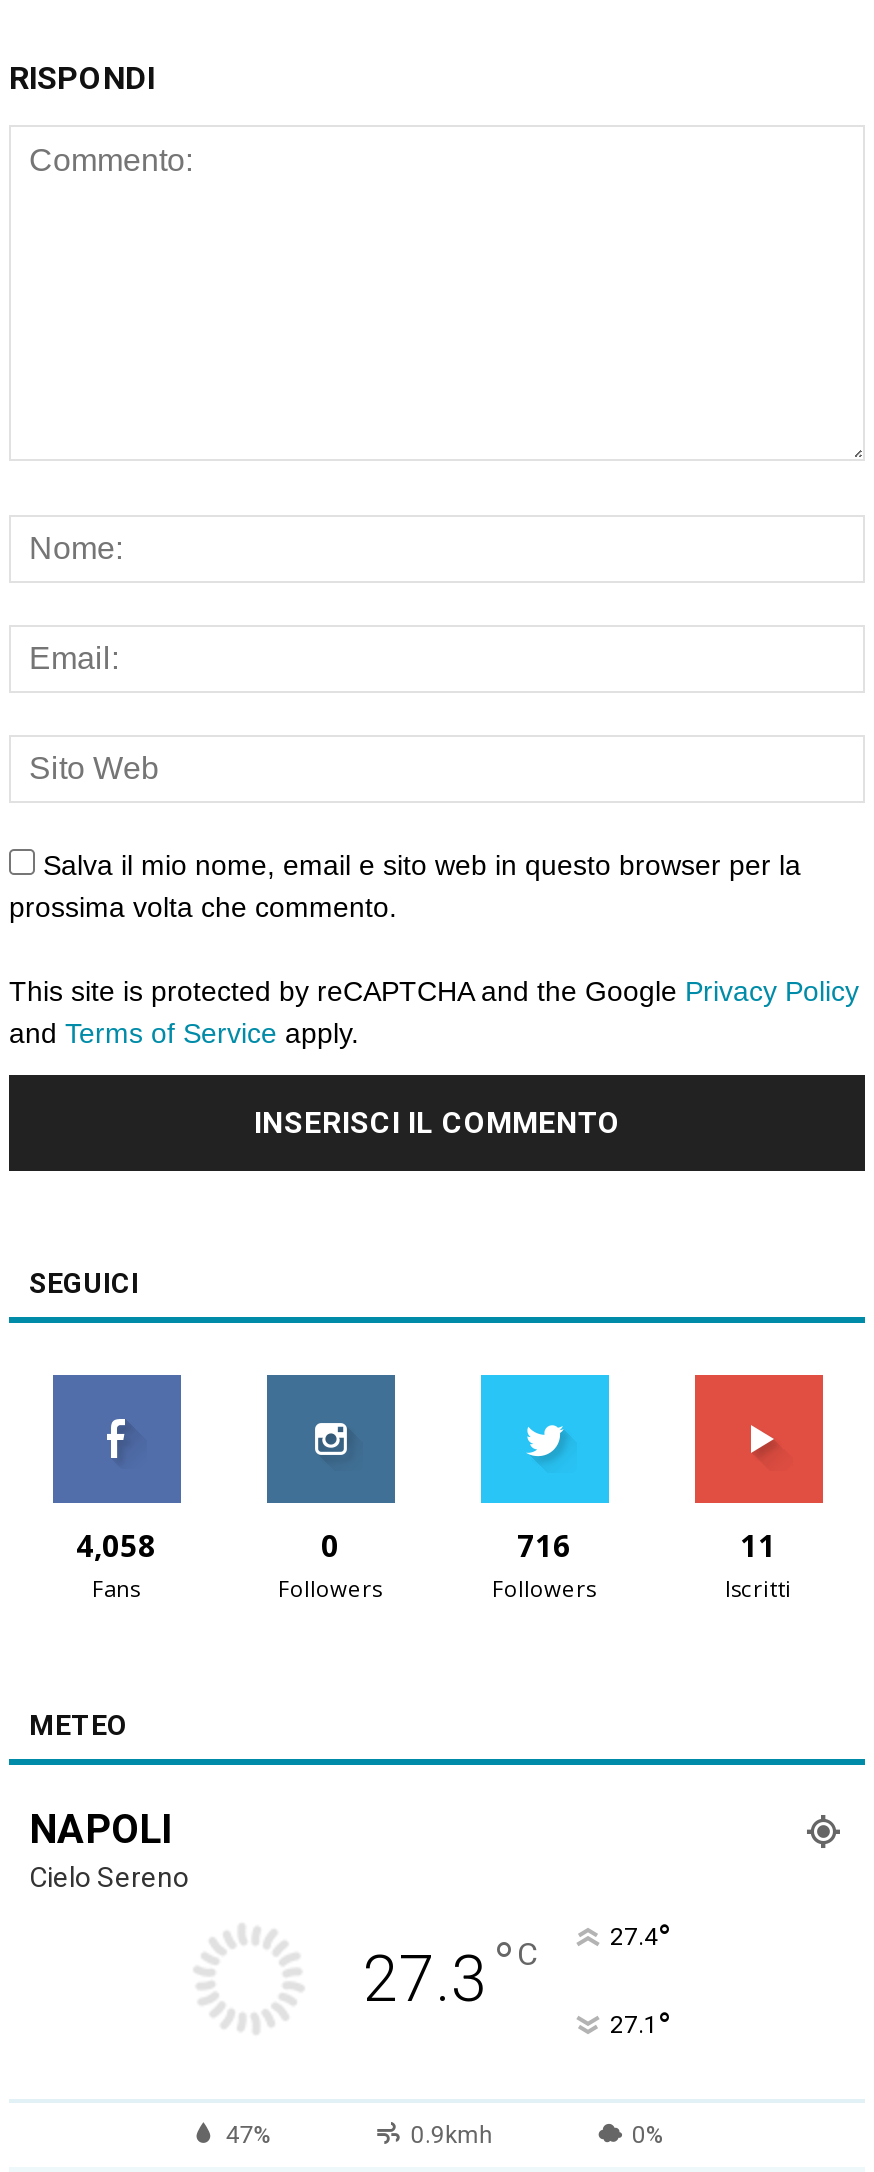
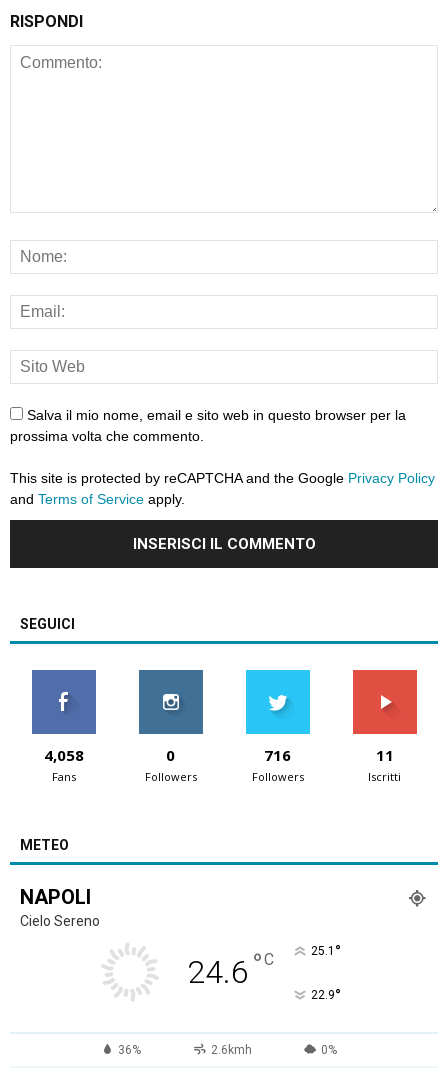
[363,1916,670,2016] 27.3 °C | 27.4° -> [187,941,340,991] 24.6 °C | 25.1°
[610,2004,670,2046] 27.1 ° -> [310,985,340,1006] 22.9 °
[225,2120,493,2148] 47% | 0.9kmh -> [118,1043,252,1057] 36% | 2.6kmh

